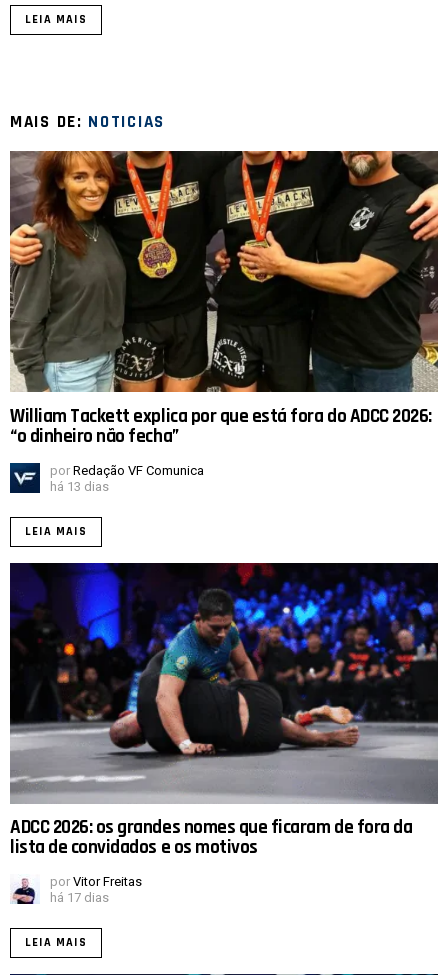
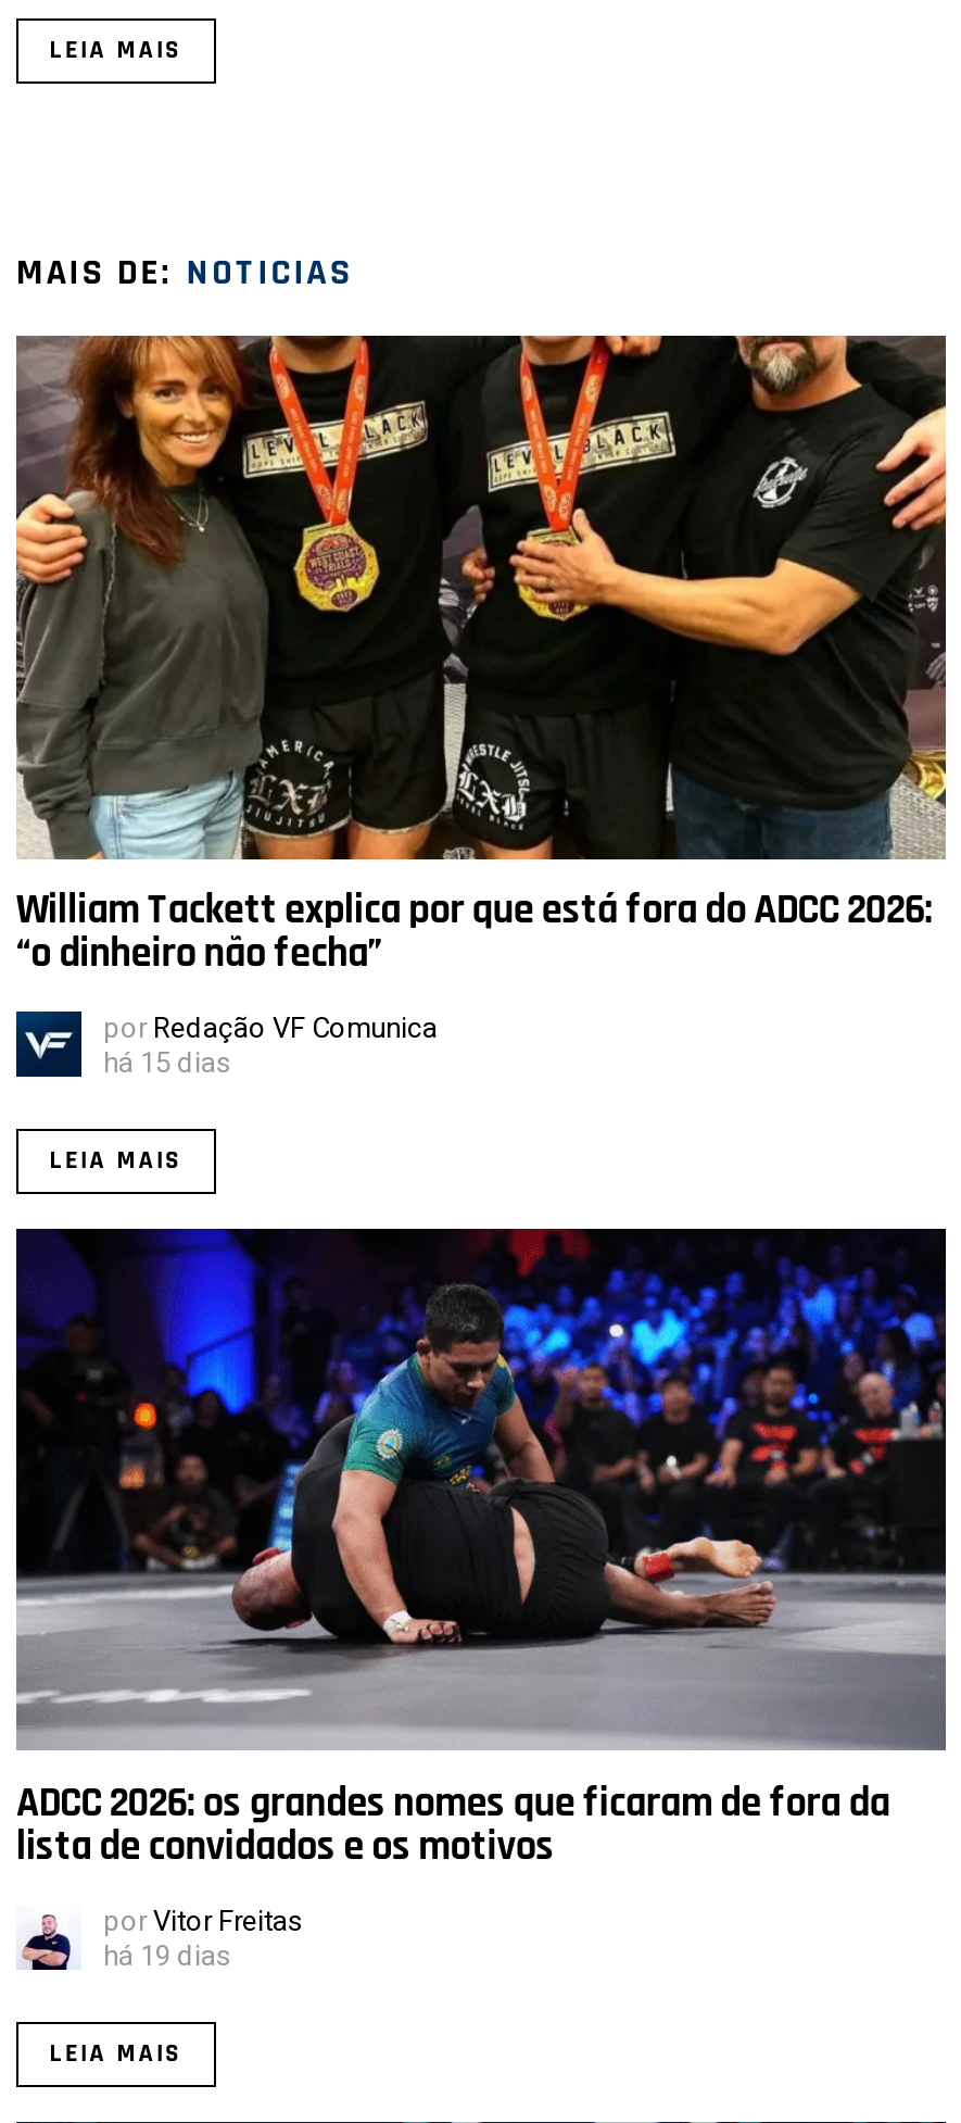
[50,479,109,494] há 13 dias -> [103,1046,231,1079] há 15 dias
[50,890,109,905] há 17 dias -> [103,1939,231,1971] há 19 dias

